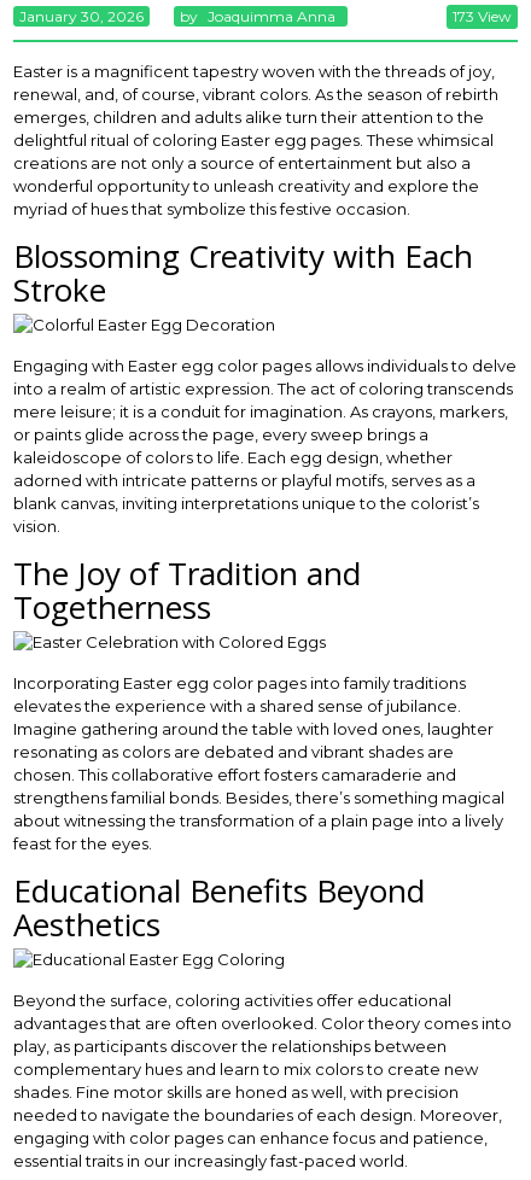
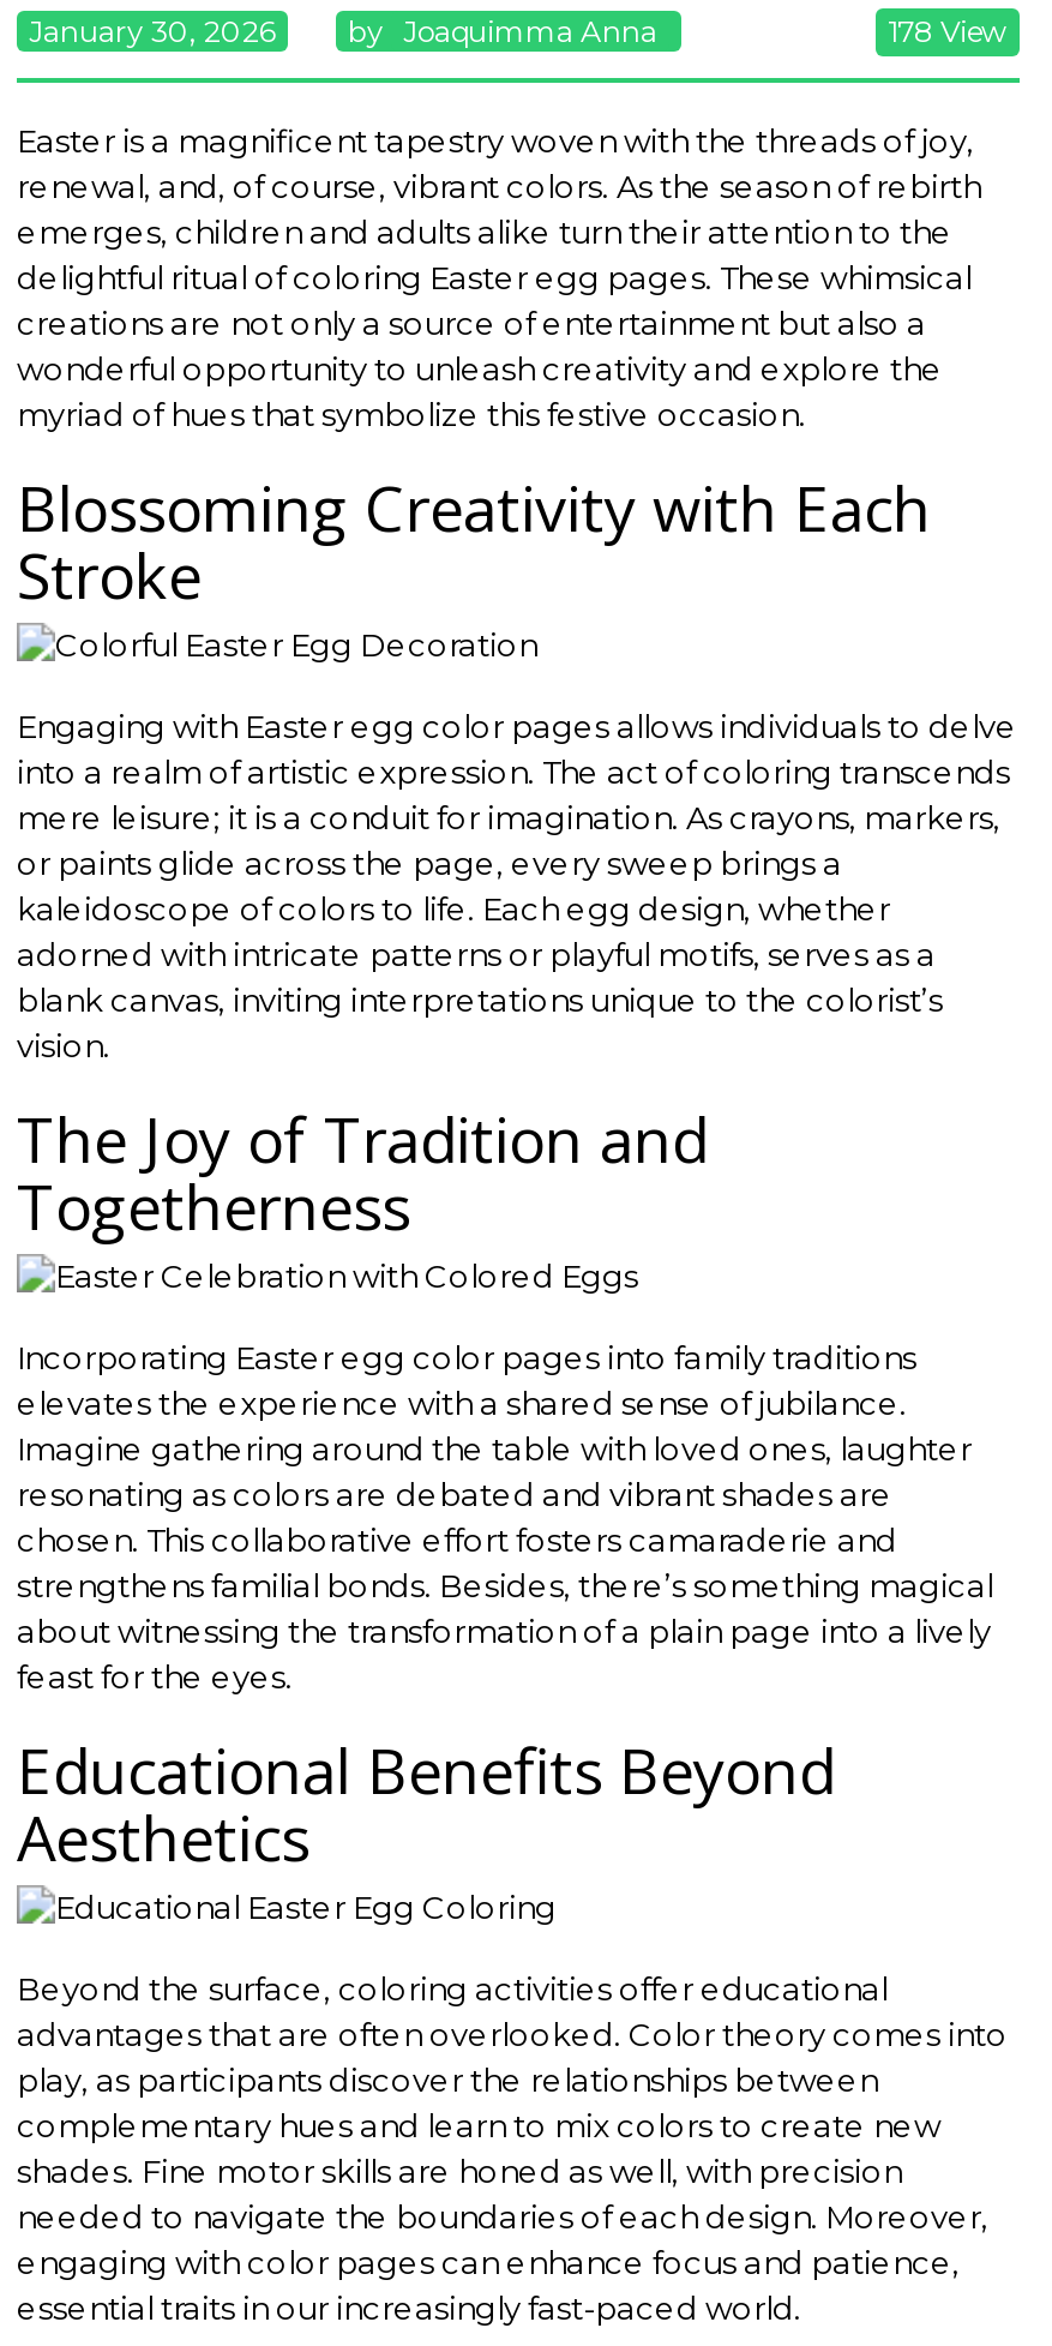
[453,7,512,25] 173 View -> [888,12,1008,48] 178 View

